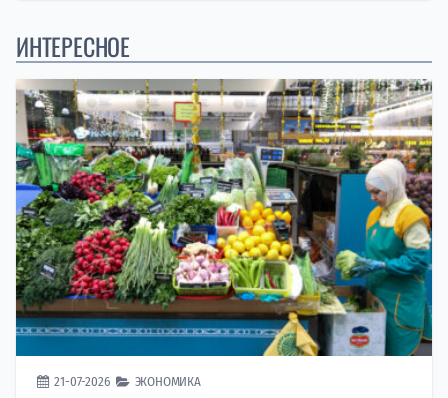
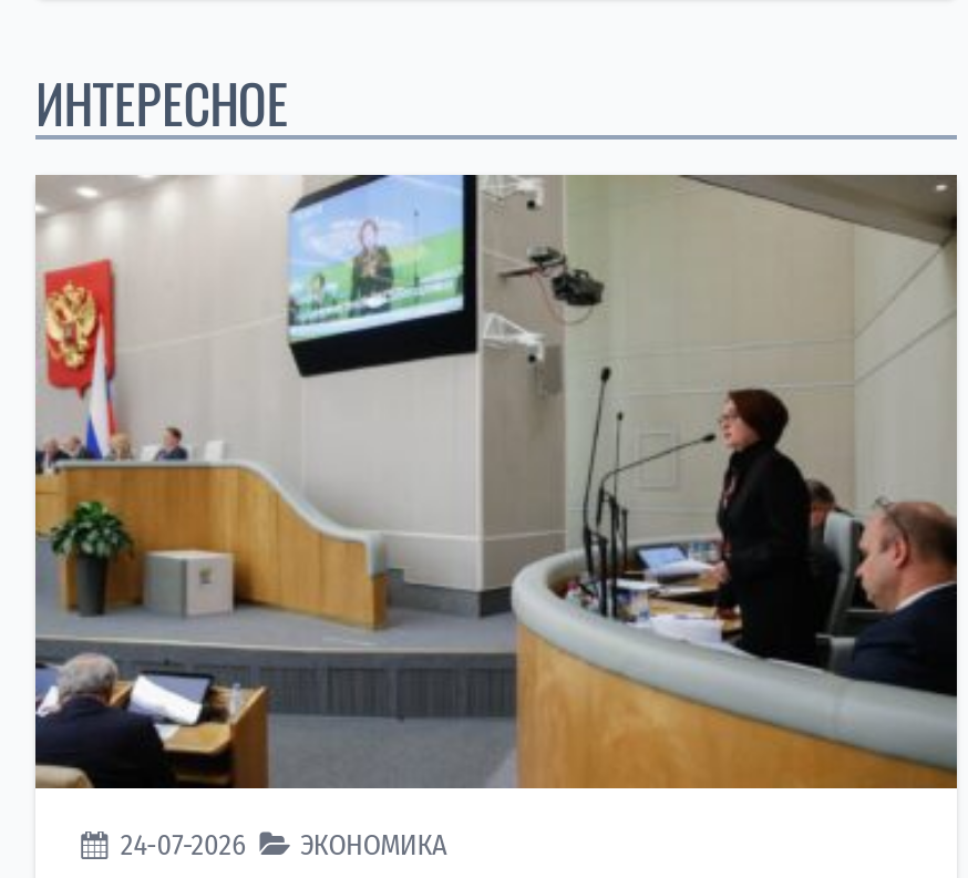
[15,78,433,389] [image] | 21-07-2026 ЭКОНОМИКА -> [33,173,959,861] [image] | 24-07-2026 ЭКОНОМИКА

